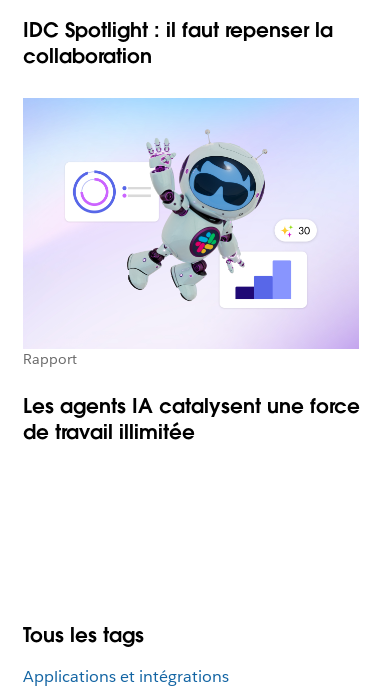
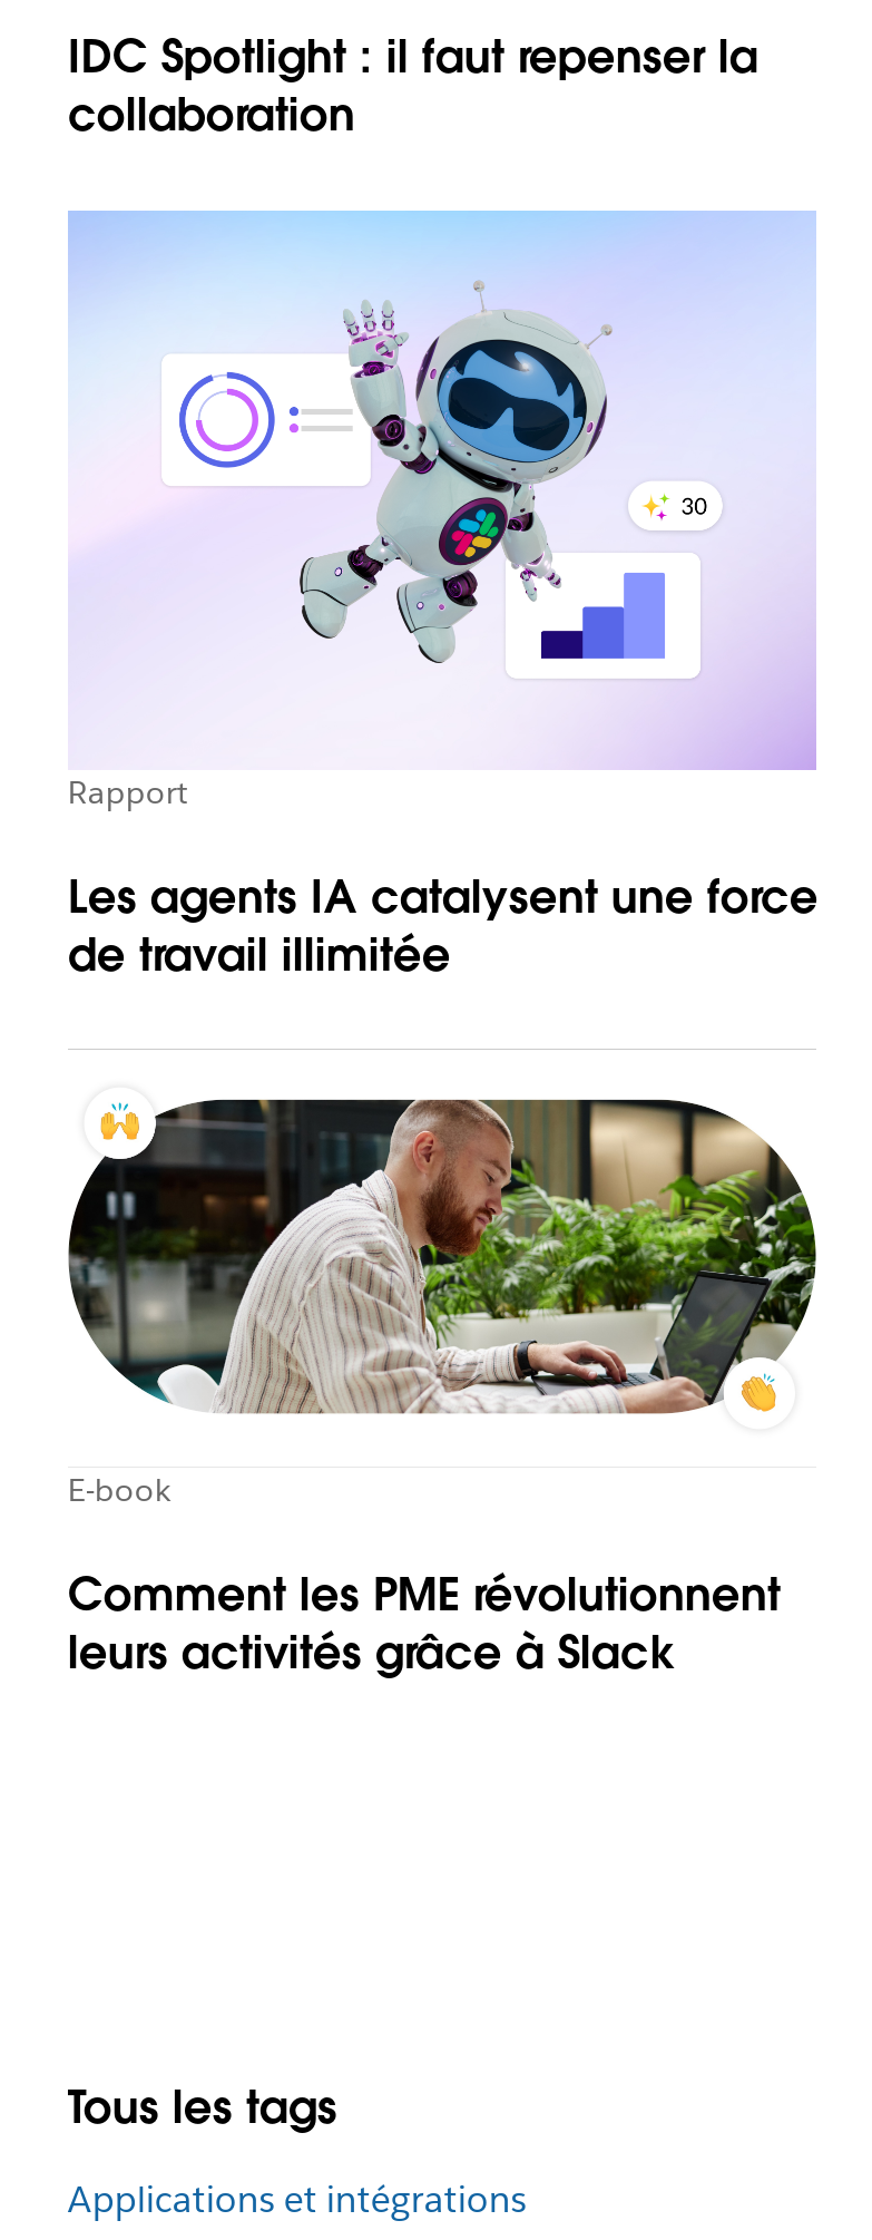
none -> [66,1097,819,1682] [image] | E-book | Comment les PME révolutionnent | leurs activités grâce à Slack

